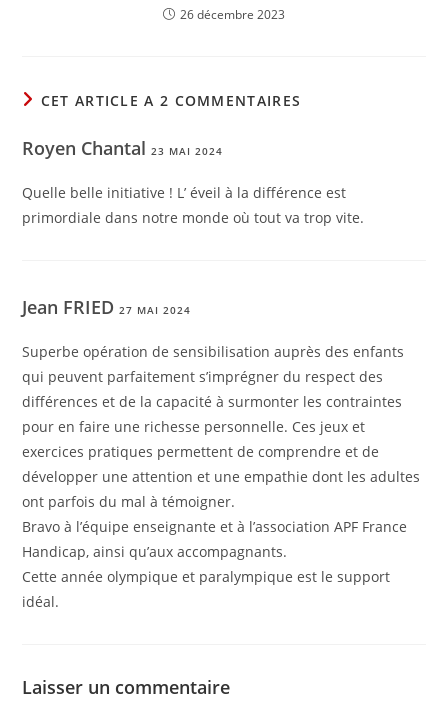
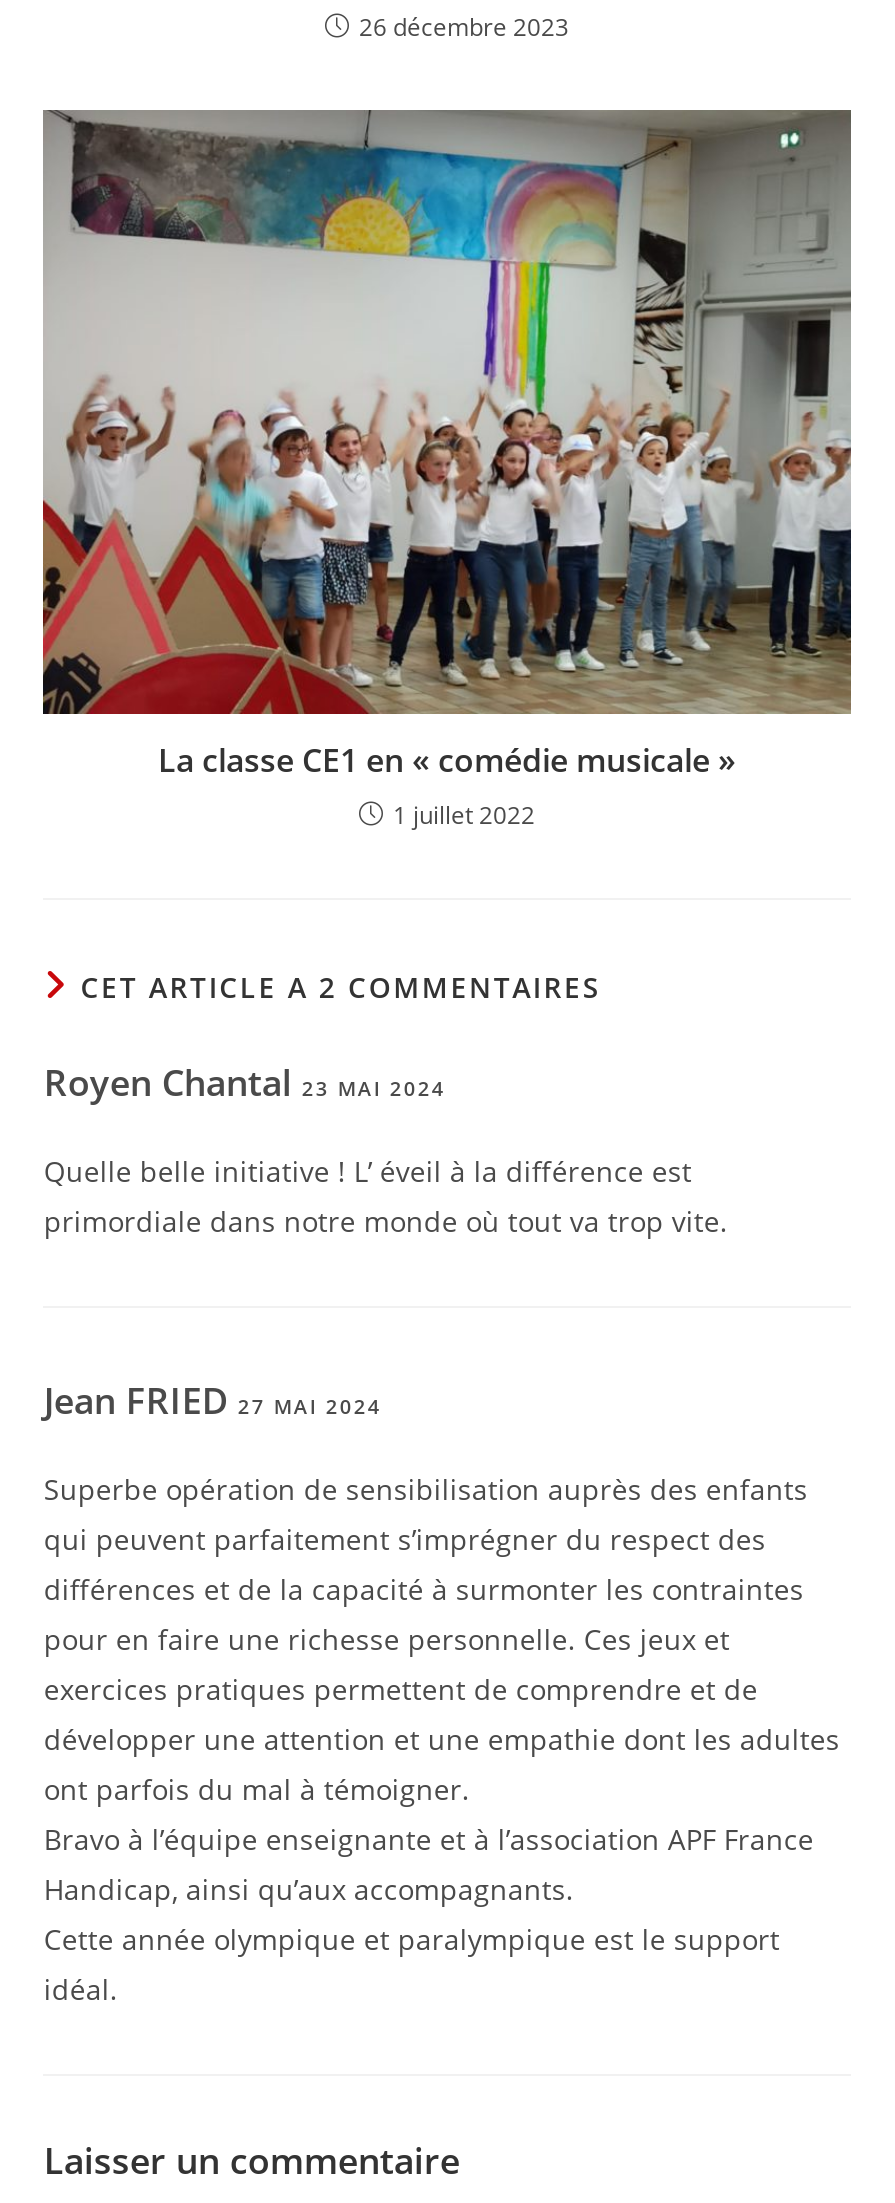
none -> [41,108,853,832] [image] | La classe CE1 en « comédie musicale » | 1 juillet 2022

